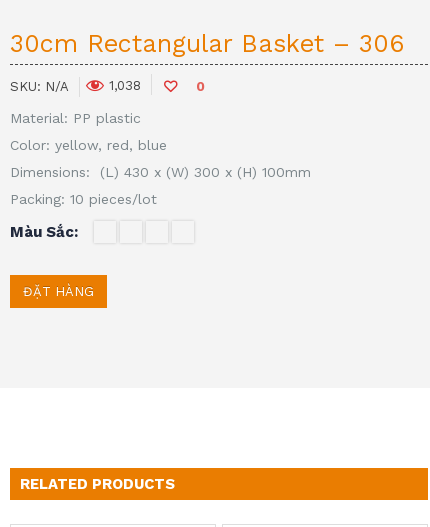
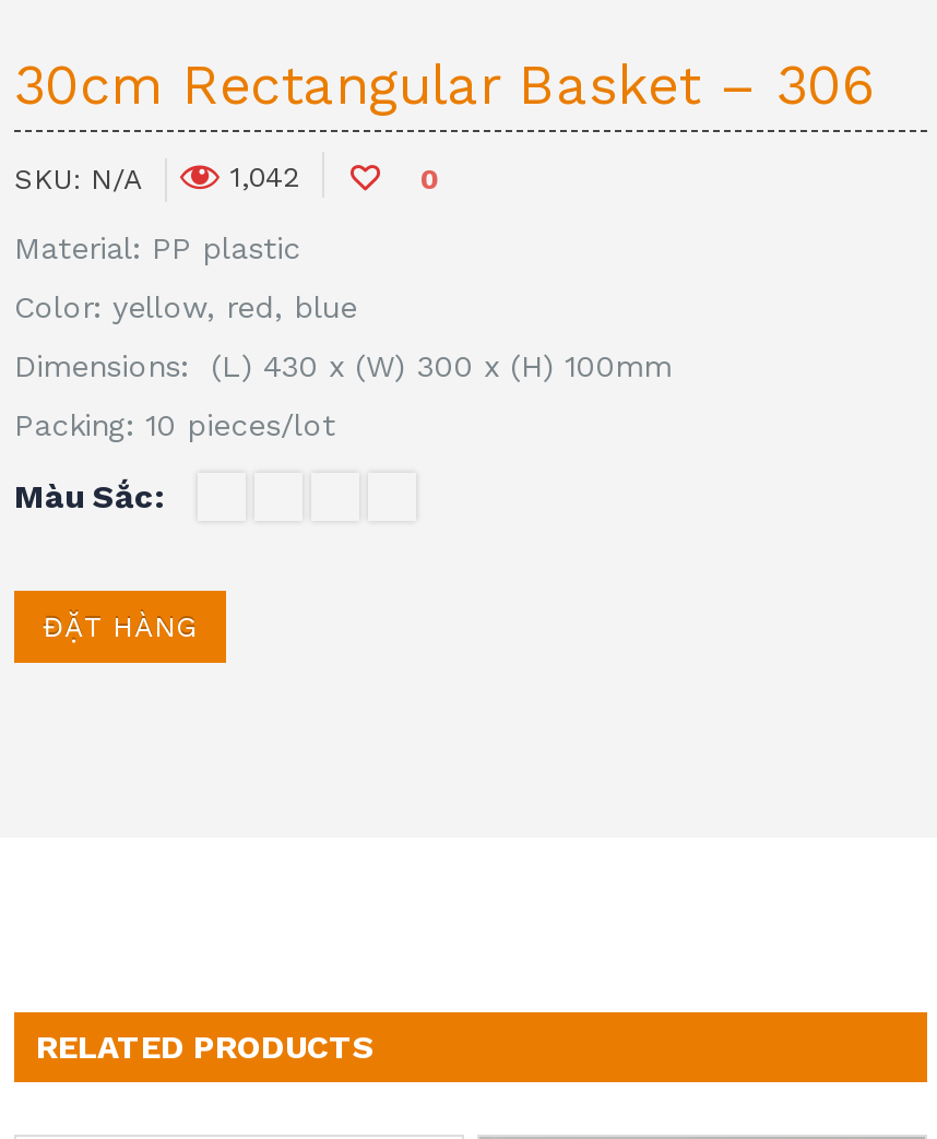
[109,78,141,93] 1,038 -> [230,160,300,193] 1,042

